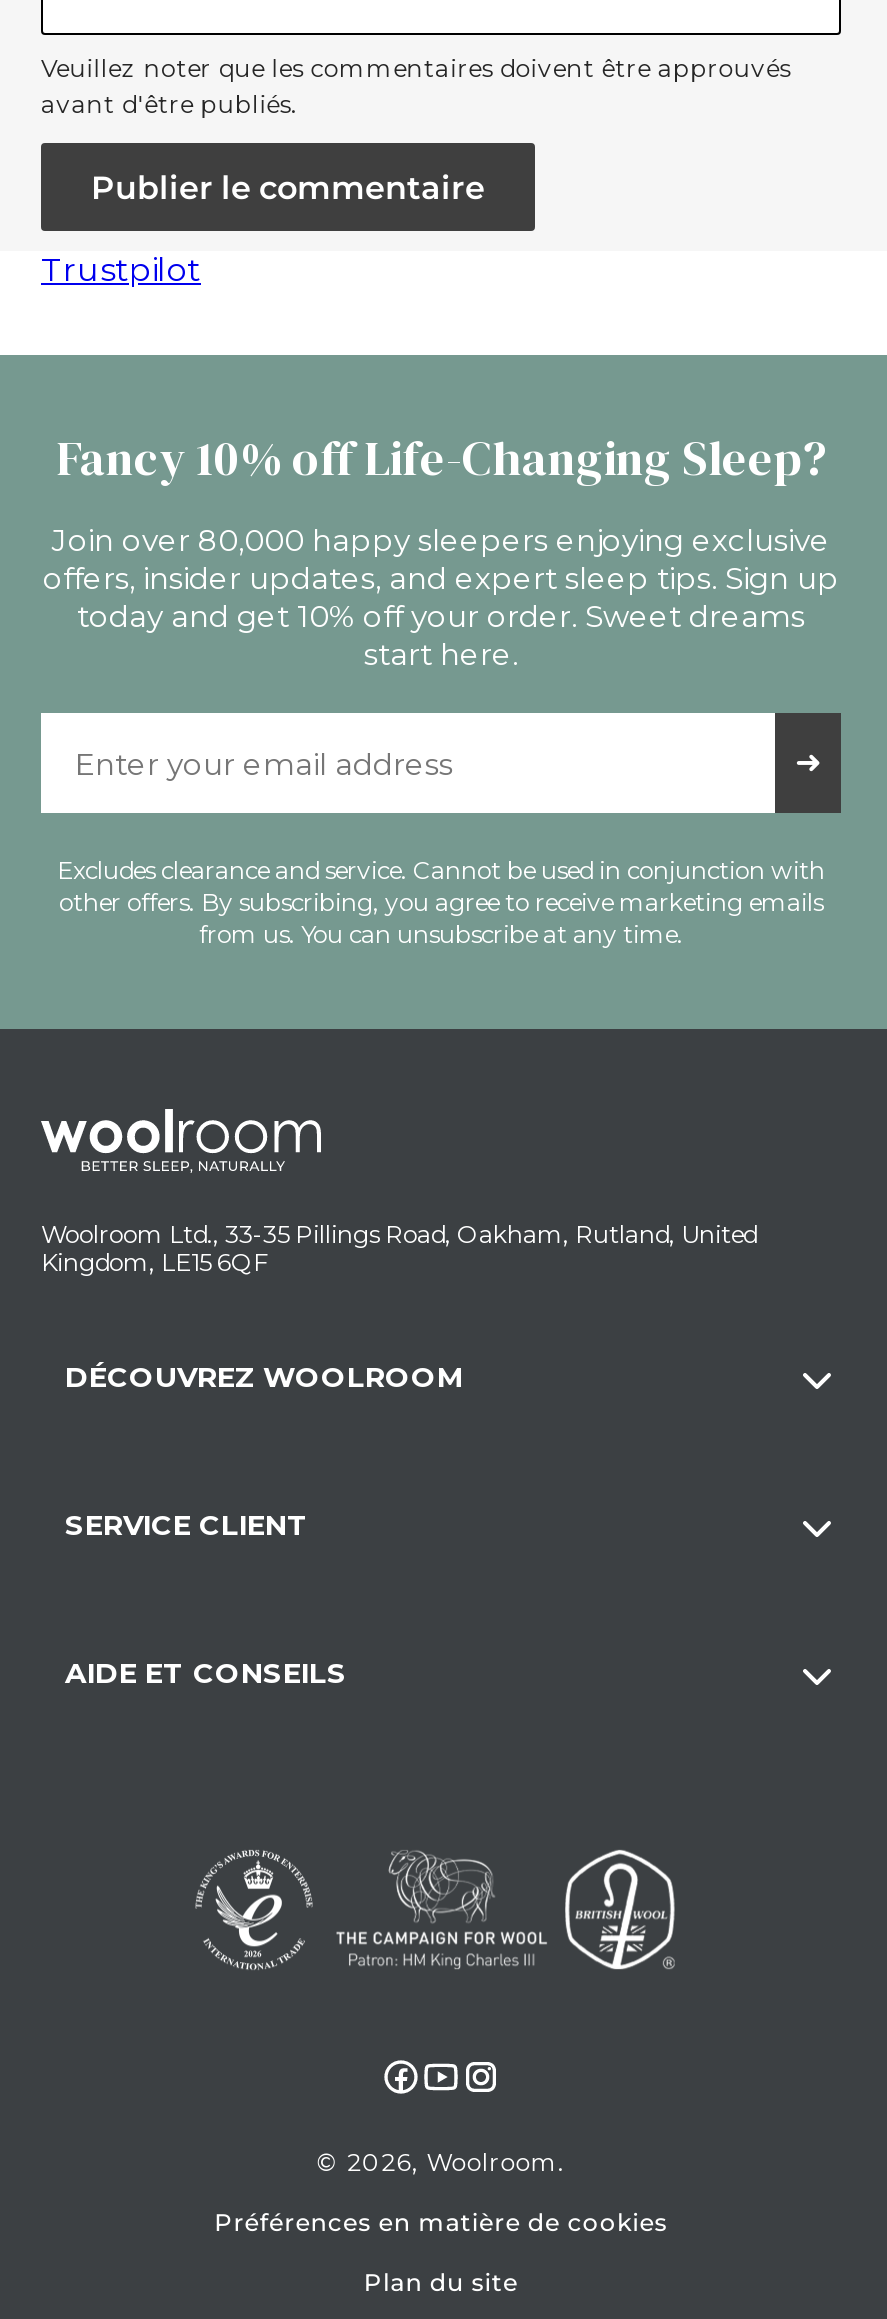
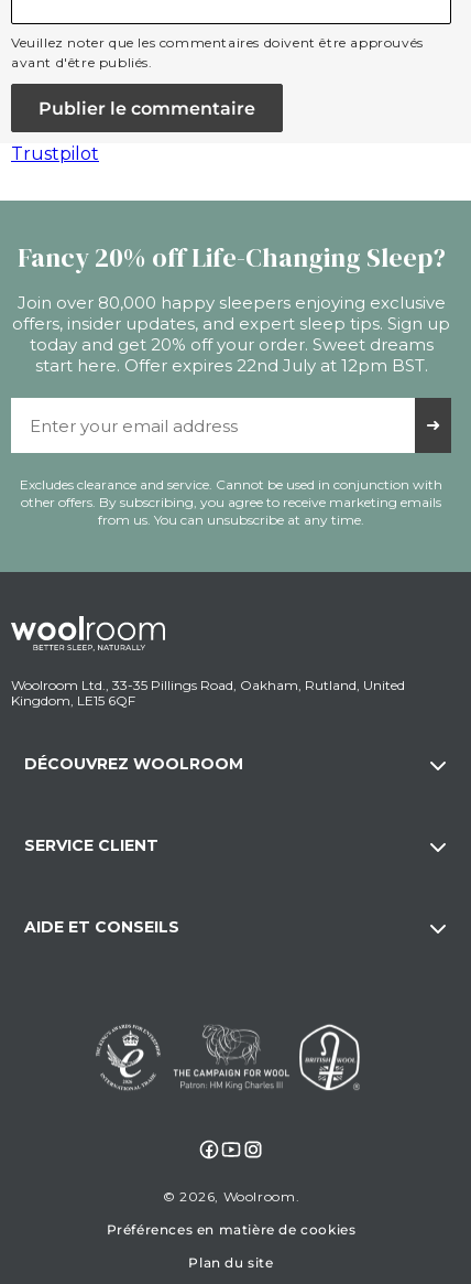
[56,425,826,491] Fancy 10% off Life-Changing Sleep? -> [17,239,445,276] Fancy 20% off Life-Changing Sleep?
[77,597,805,673] today and get 10% off your order. Sweet dreams | start here. -> [29,334,433,376] today and get 20% off your order. Sweet dreams | start here. Offer expires 22nd July at 12pm BST.

